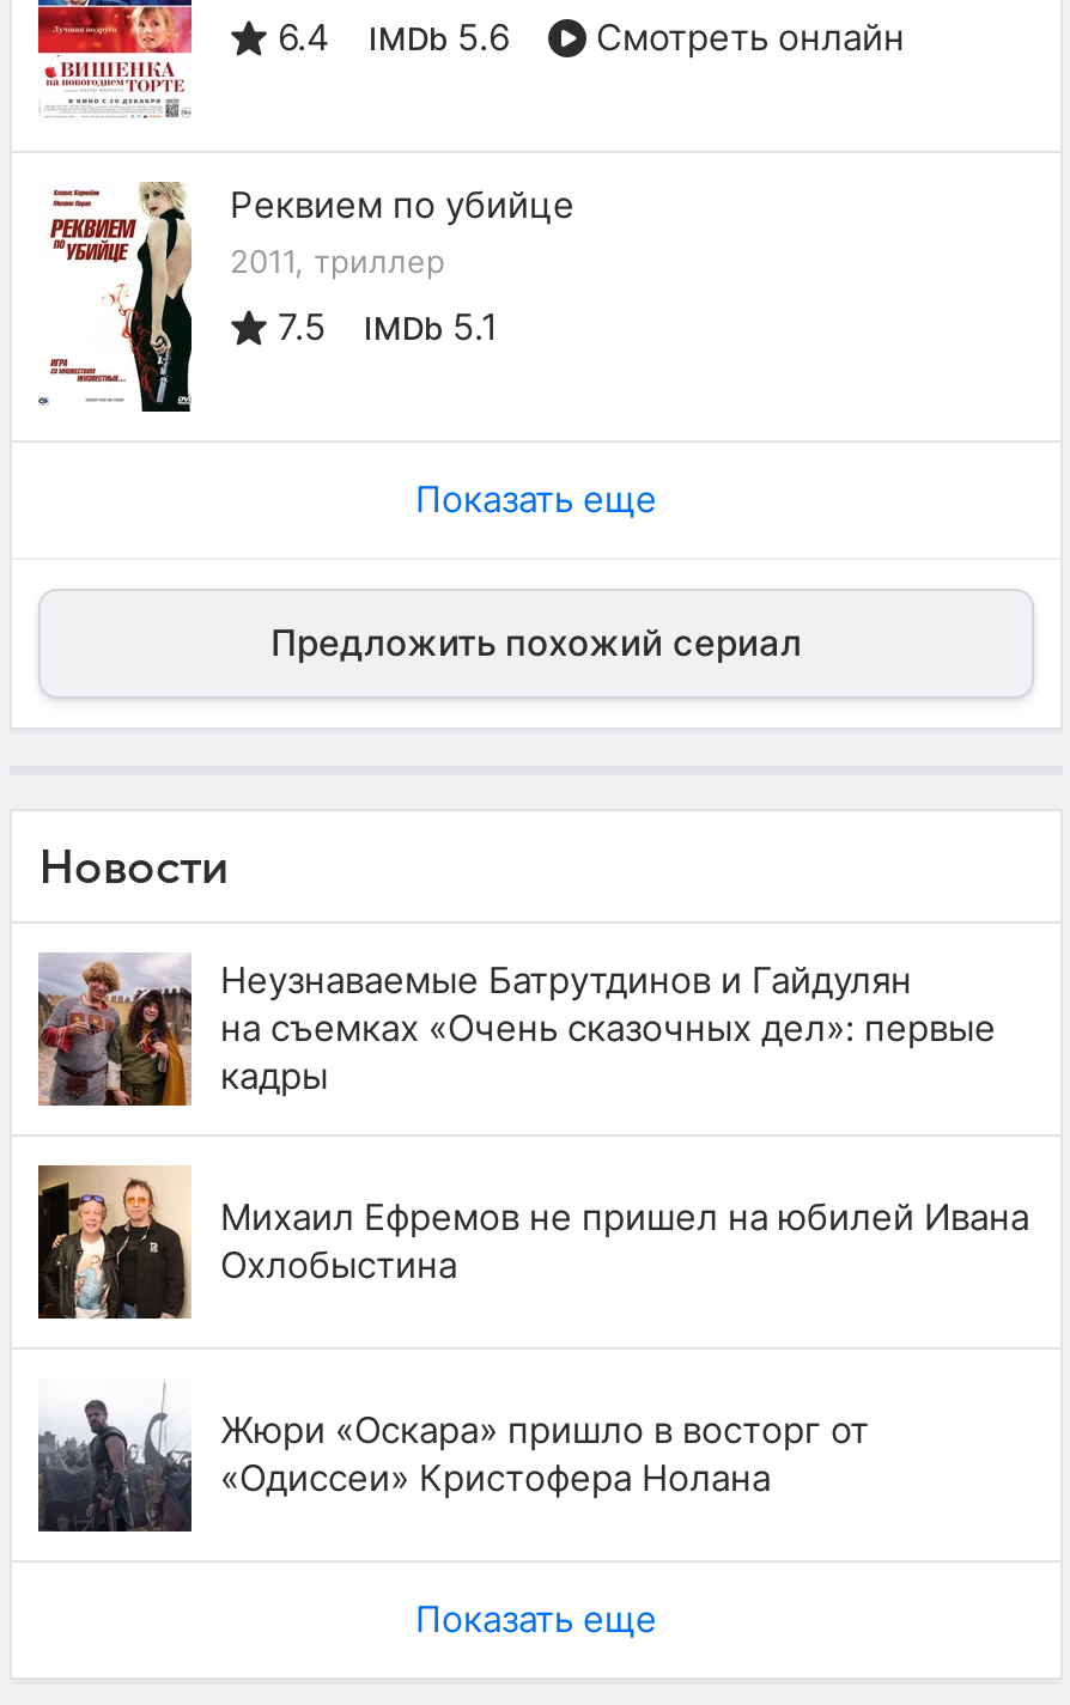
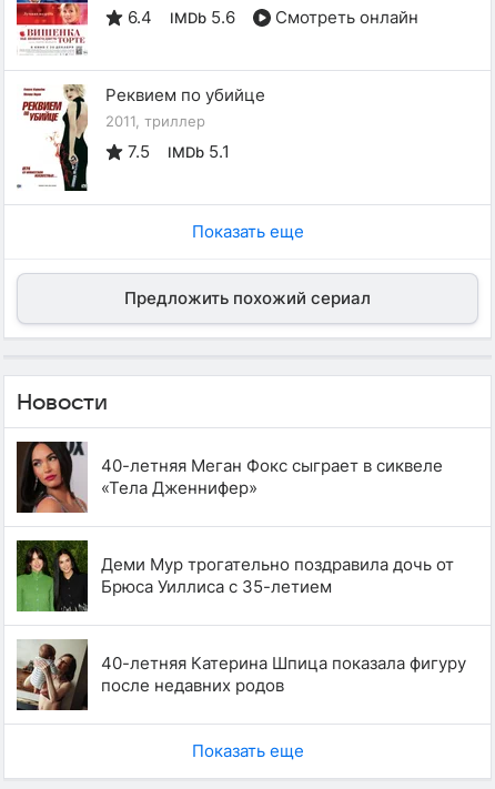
[36,952,996,1108] [image] | Неузнаваемые Батрутдинов и Гайдулян | на съемках «Очень сказочных дел»: первые | кадры -> [16,441,443,514] [image] | 40-летняя Меган Фокс сыграет в сиквеле | «Тела Дженнифер»
[36,1163,1029,1321] [image] | Михаил Ефремов не пришел на юбилей Ивана | Охлобыстина -> [16,539,454,613] [image] | Деми Мур трогательно поздравила дочь от | Брюса Уиллиса с 35-летием
[38,1378,869,1534] [image] | Жюри «Оскара» пришло в восторг от | «Одиссеи» Кристофера Нолана -> [17,638,466,711] [image] | 40-летняя Катерина Шпица показала фигуру | после недавних родов

